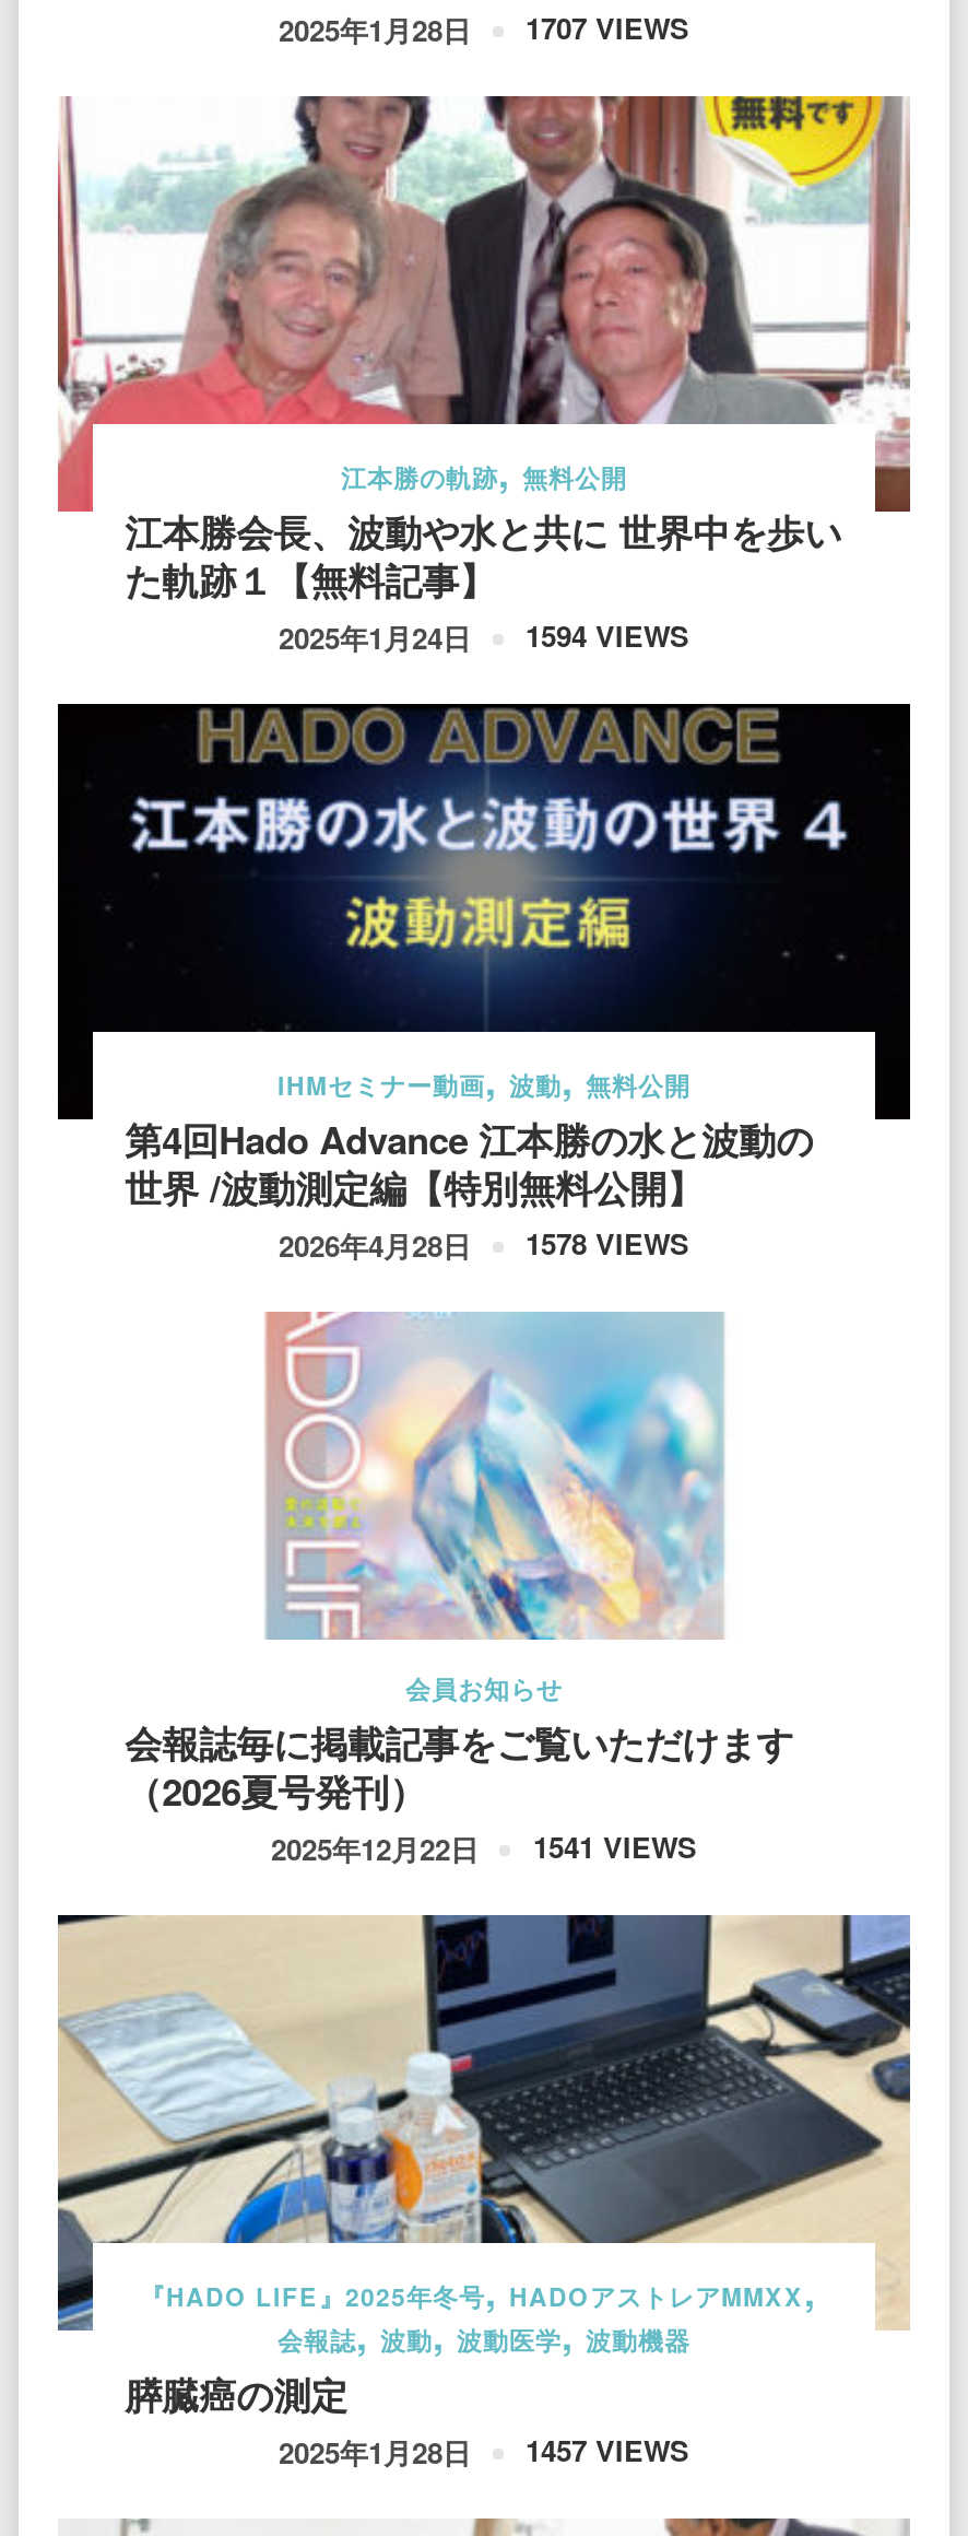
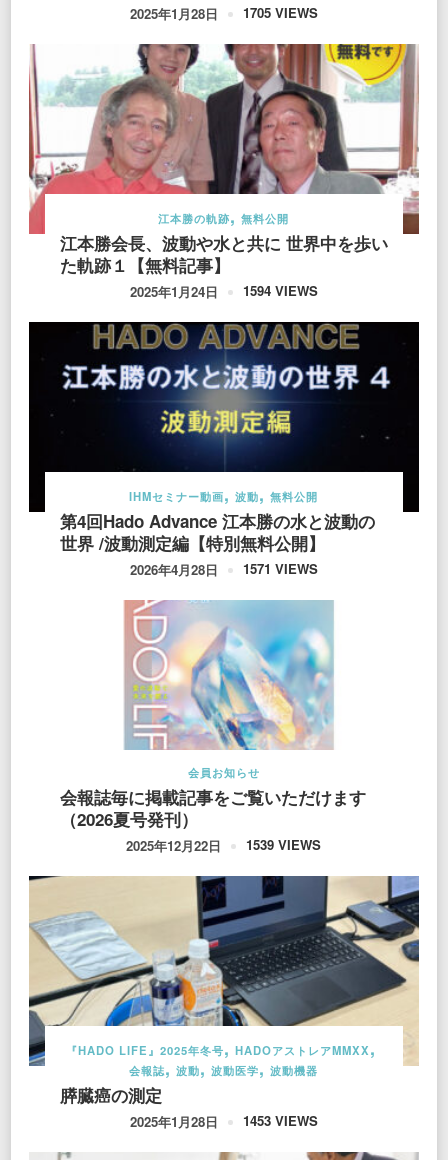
[279,8,689,50] 2025年1月28日 1707 VIEWS -> [130,3,318,23] 2025年1月28日 1705 VIEWS
[279,1223,689,1266] 2026年4月28日 1578 VIEWS -> [130,559,318,579] 2026年4月28日 1571 VIEWS
[271,1827,697,1869] 2025年12月22日 1541 VIEWS -> [126,835,321,855] 2025年12月22日 1539 VIEWS
[279,2430,689,2473] 2025年1月28日 1457 VIEWS -> [130,1111,318,1131] 2025年1月28日 1453 VIEWS

